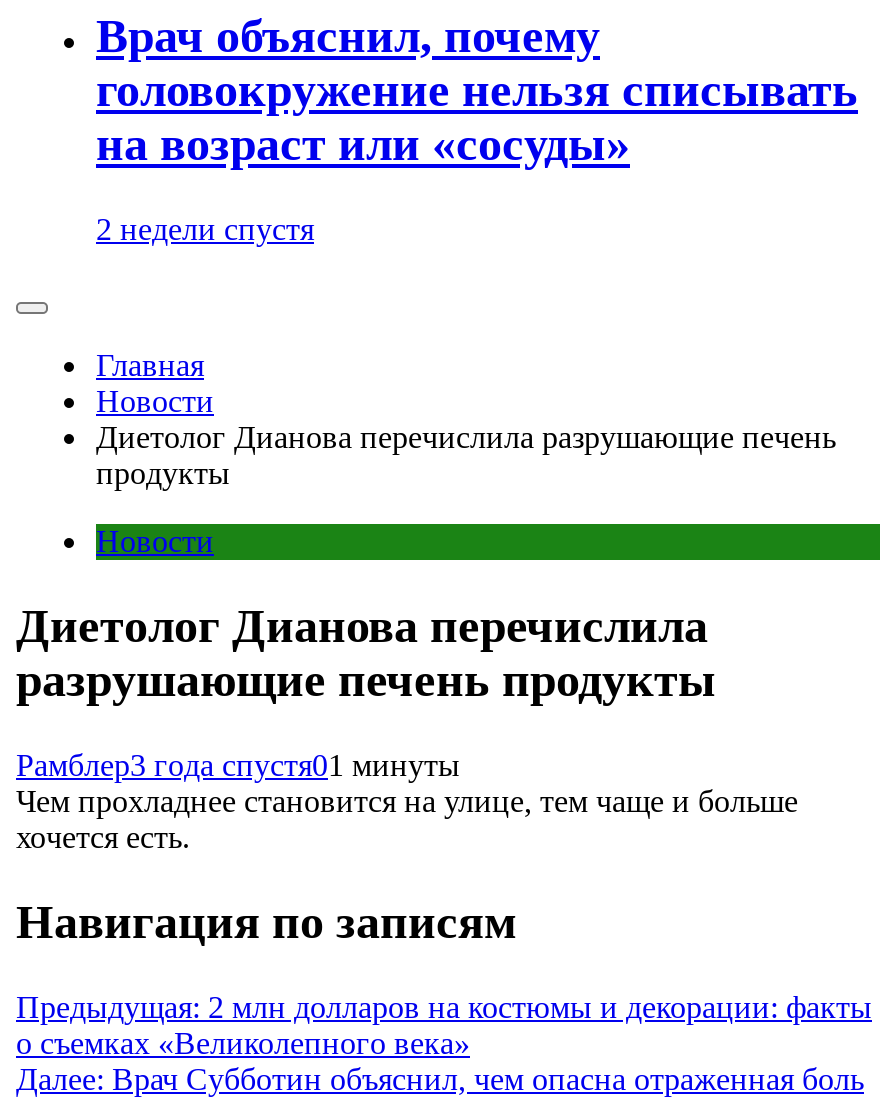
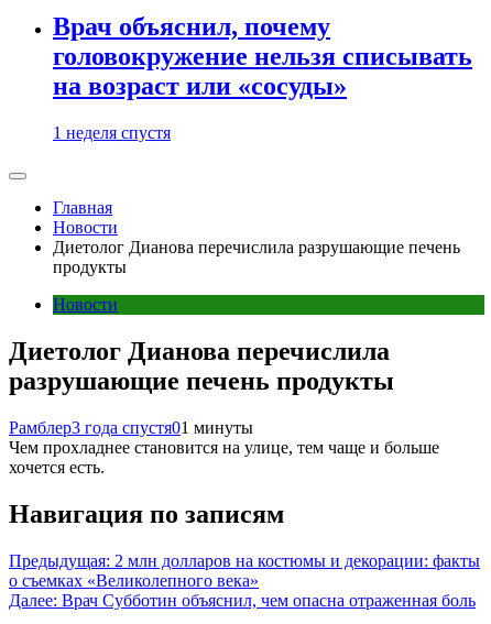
[96,212,314,246] 2 недели спустя -> [53,123,171,142] 1 неделя спустя

